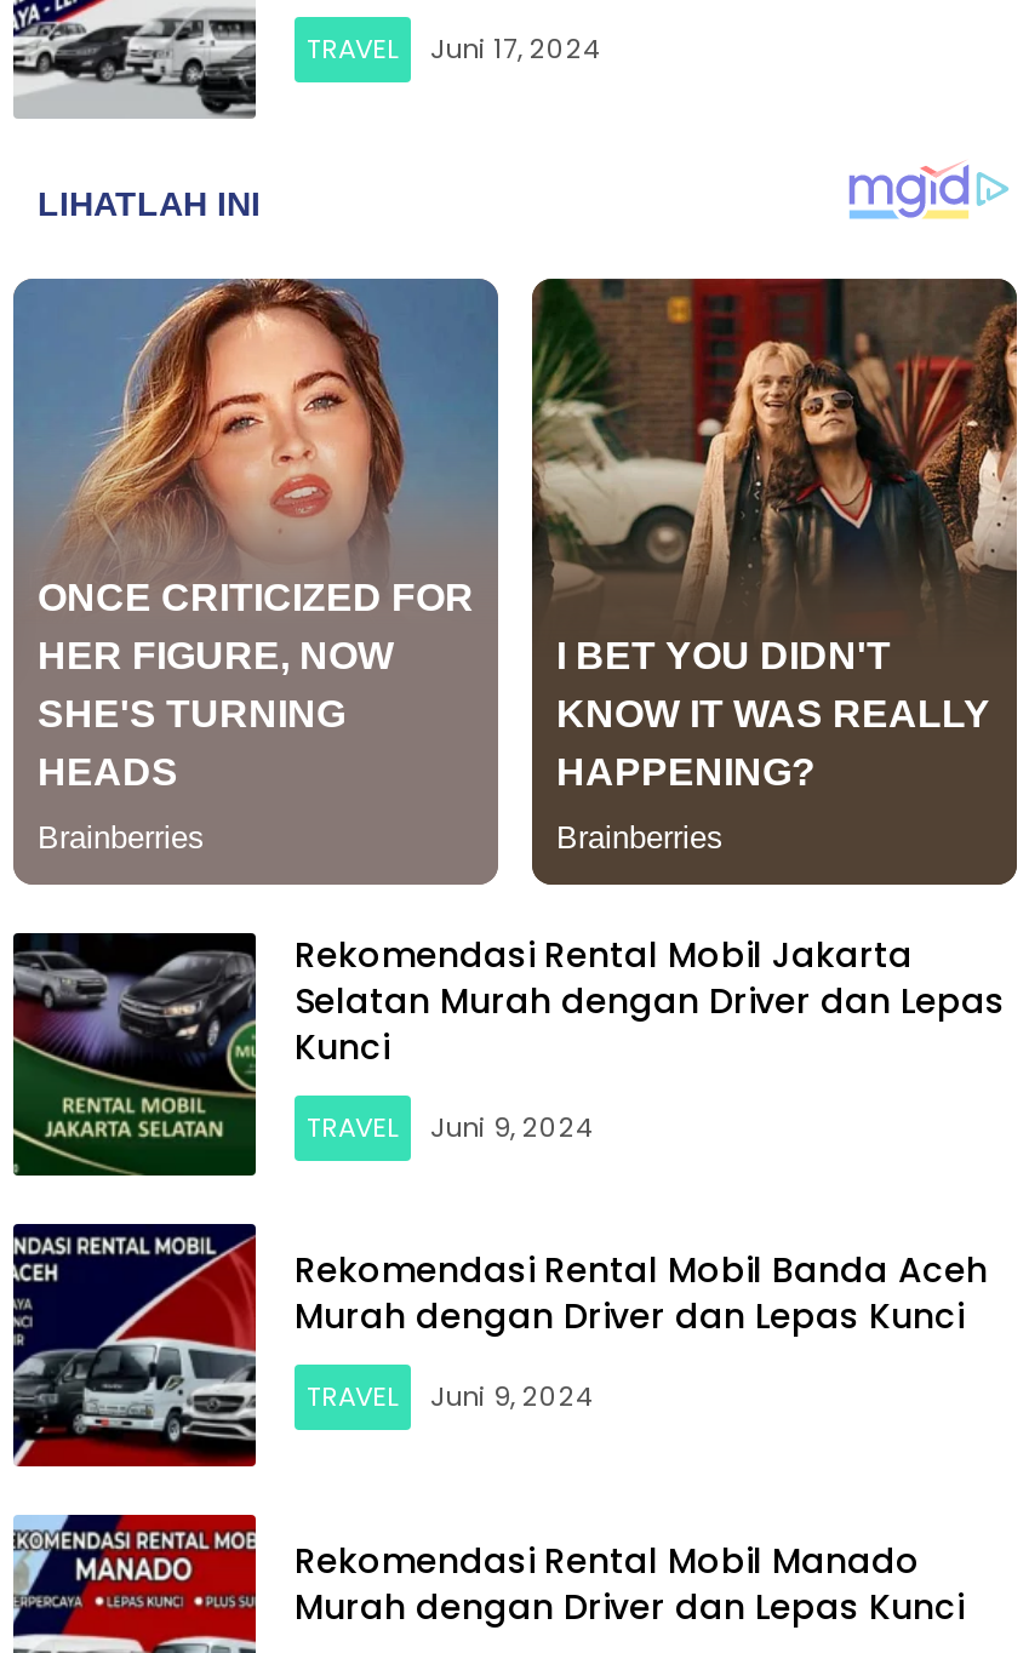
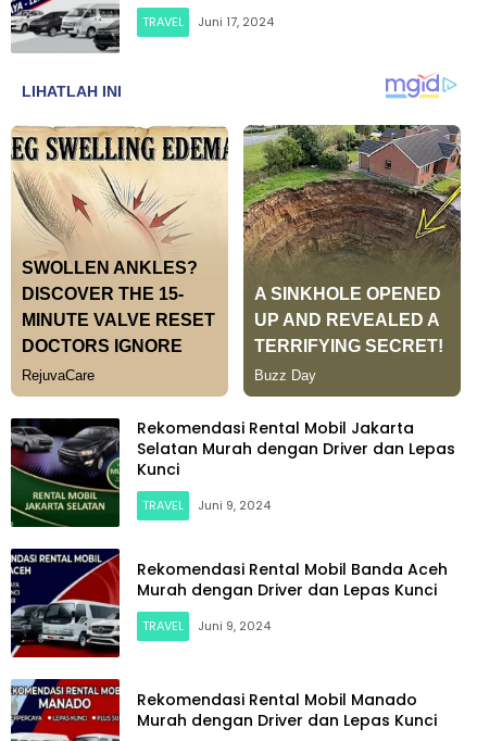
[11,276,501,885] [image] -> [11,125,229,395] [image]
[530,276,1017,880] [image] -> [242,124,462,395] [image]

